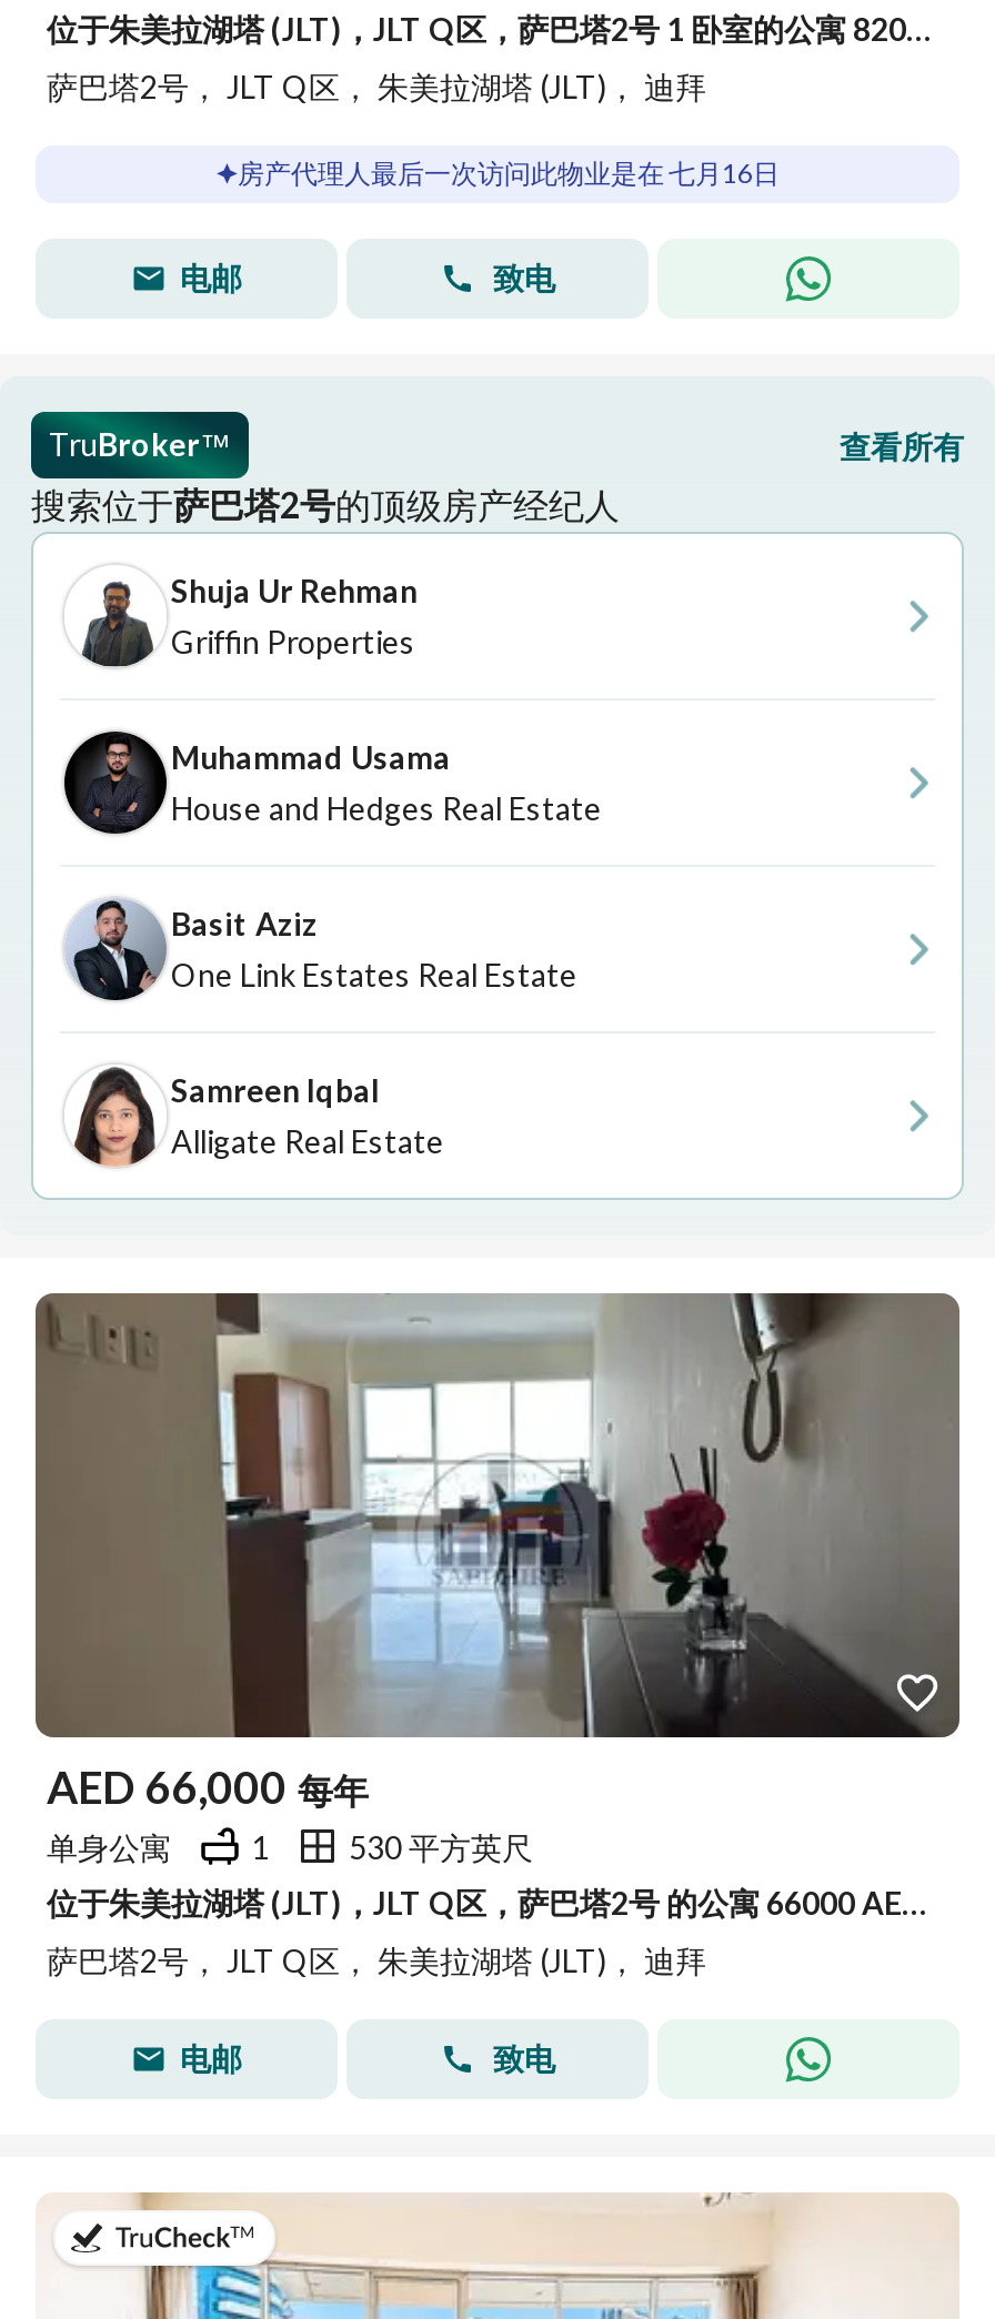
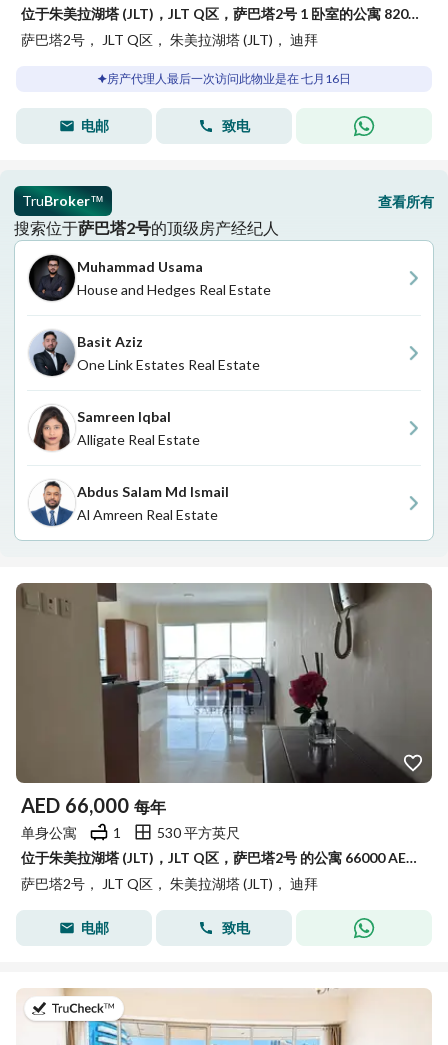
[64,572,418,667] [image] | Shuja Ur Rehman | Griffin Properties -> none
moved [64,727,602,1160] -> [29,253,271,448]: [image] | Muhammad Usama | House and Hedges Real Estate | Basit Aziz | One Link Estates Real Estate | Samreen Iqbal | Alligate Real Estate
none -> [30,483,229,527] [image] | Abdus Salam Md Ismail | Al Amreen Real Estate

